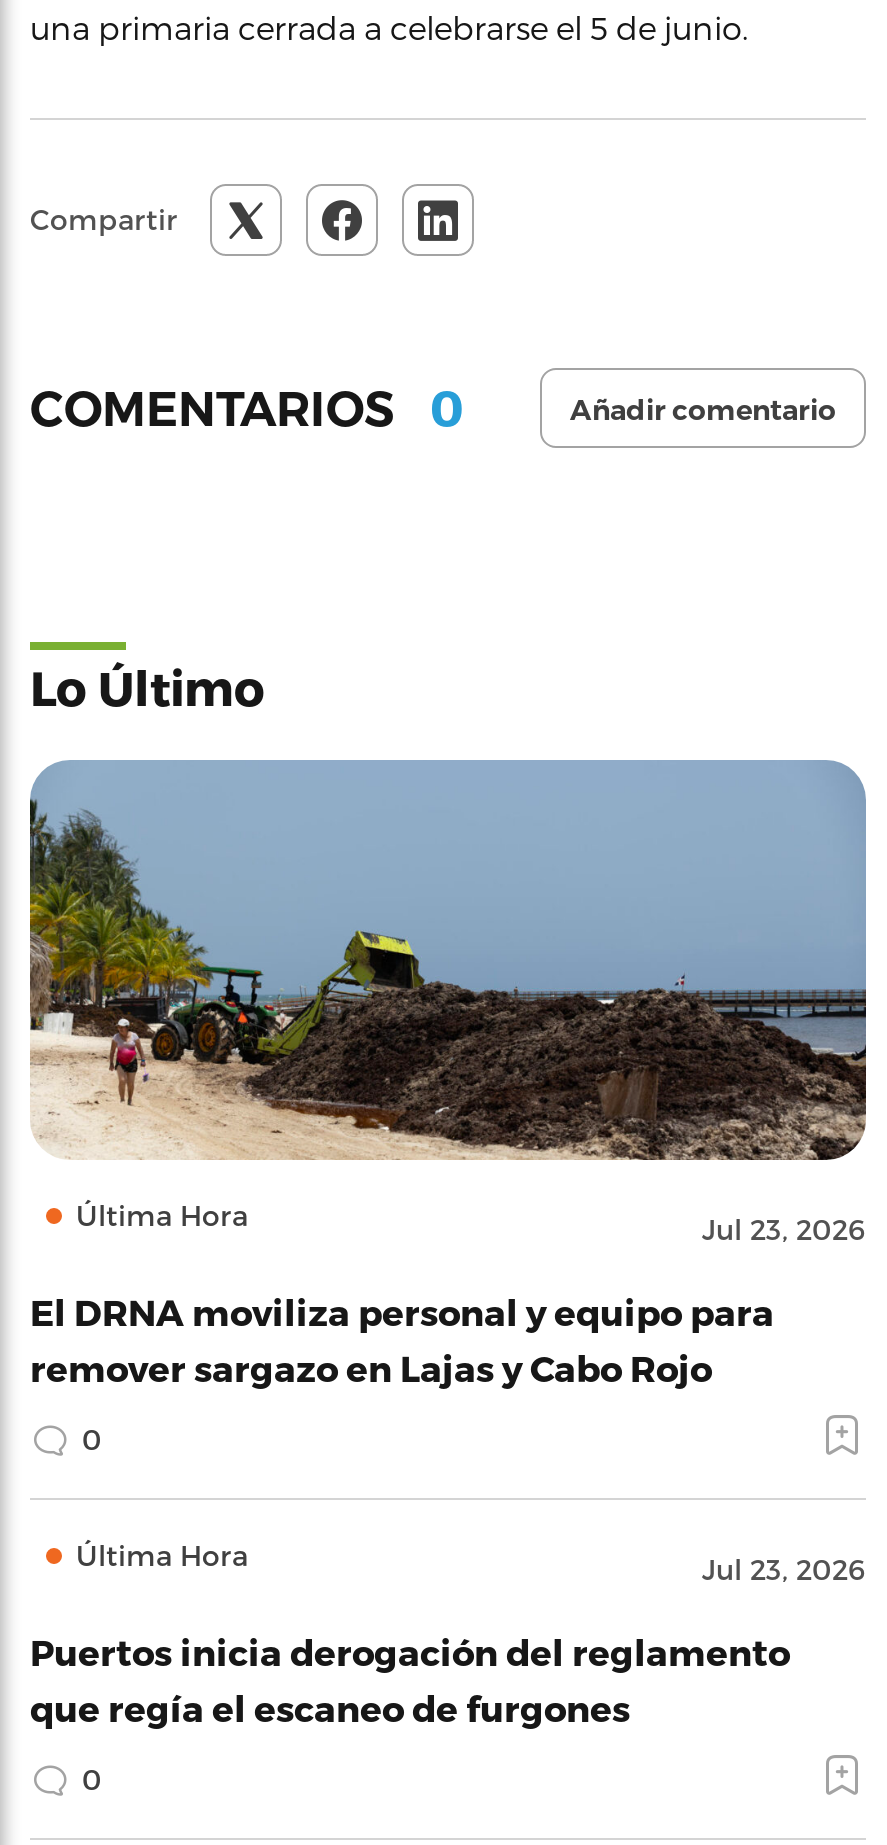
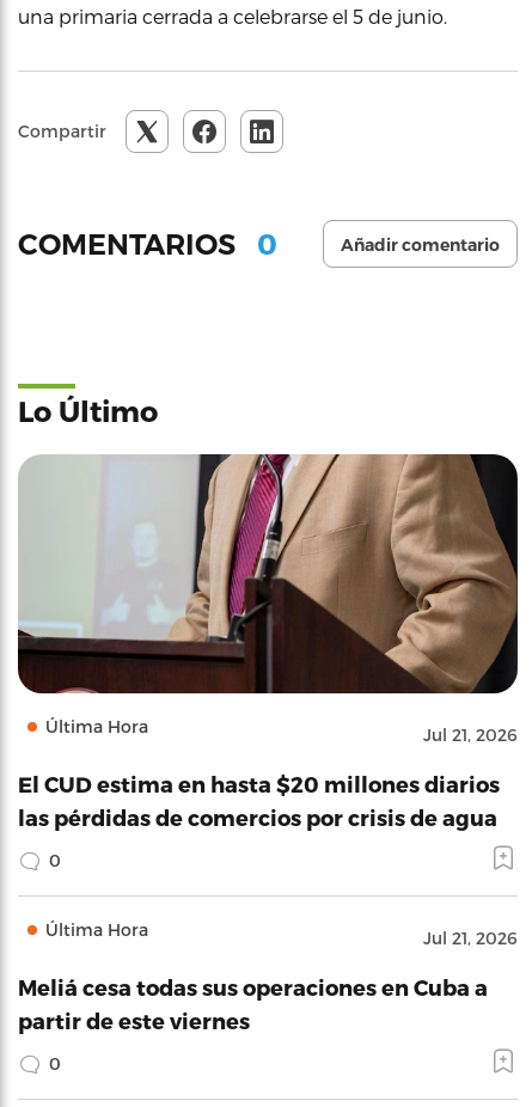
[28,760,868,1246] [image] | Jul 23, 2026 -> [17,453,519,745] [image] | Jul 21, 2026
[30,1290,774,1388] El DRNA moviliza personal y equipo para | remover sargazo en Lajas y Cabo Rojo -> [18,771,500,830] El CUD estima en hasta $20 millones diarios | las pérdidas de comercios por crisis de agua
[702,1552,866,1586] Jul 23, 2026 -> [423,928,518,948] Jul 21, 2026
[30,1630,790,1728] Puertos inicia derogación del reglamento | que regía el escaneo de furgones -> [18,974,488,1033] Meliá cesa todas sus operaciones en Cuba a | partir de este viernes

